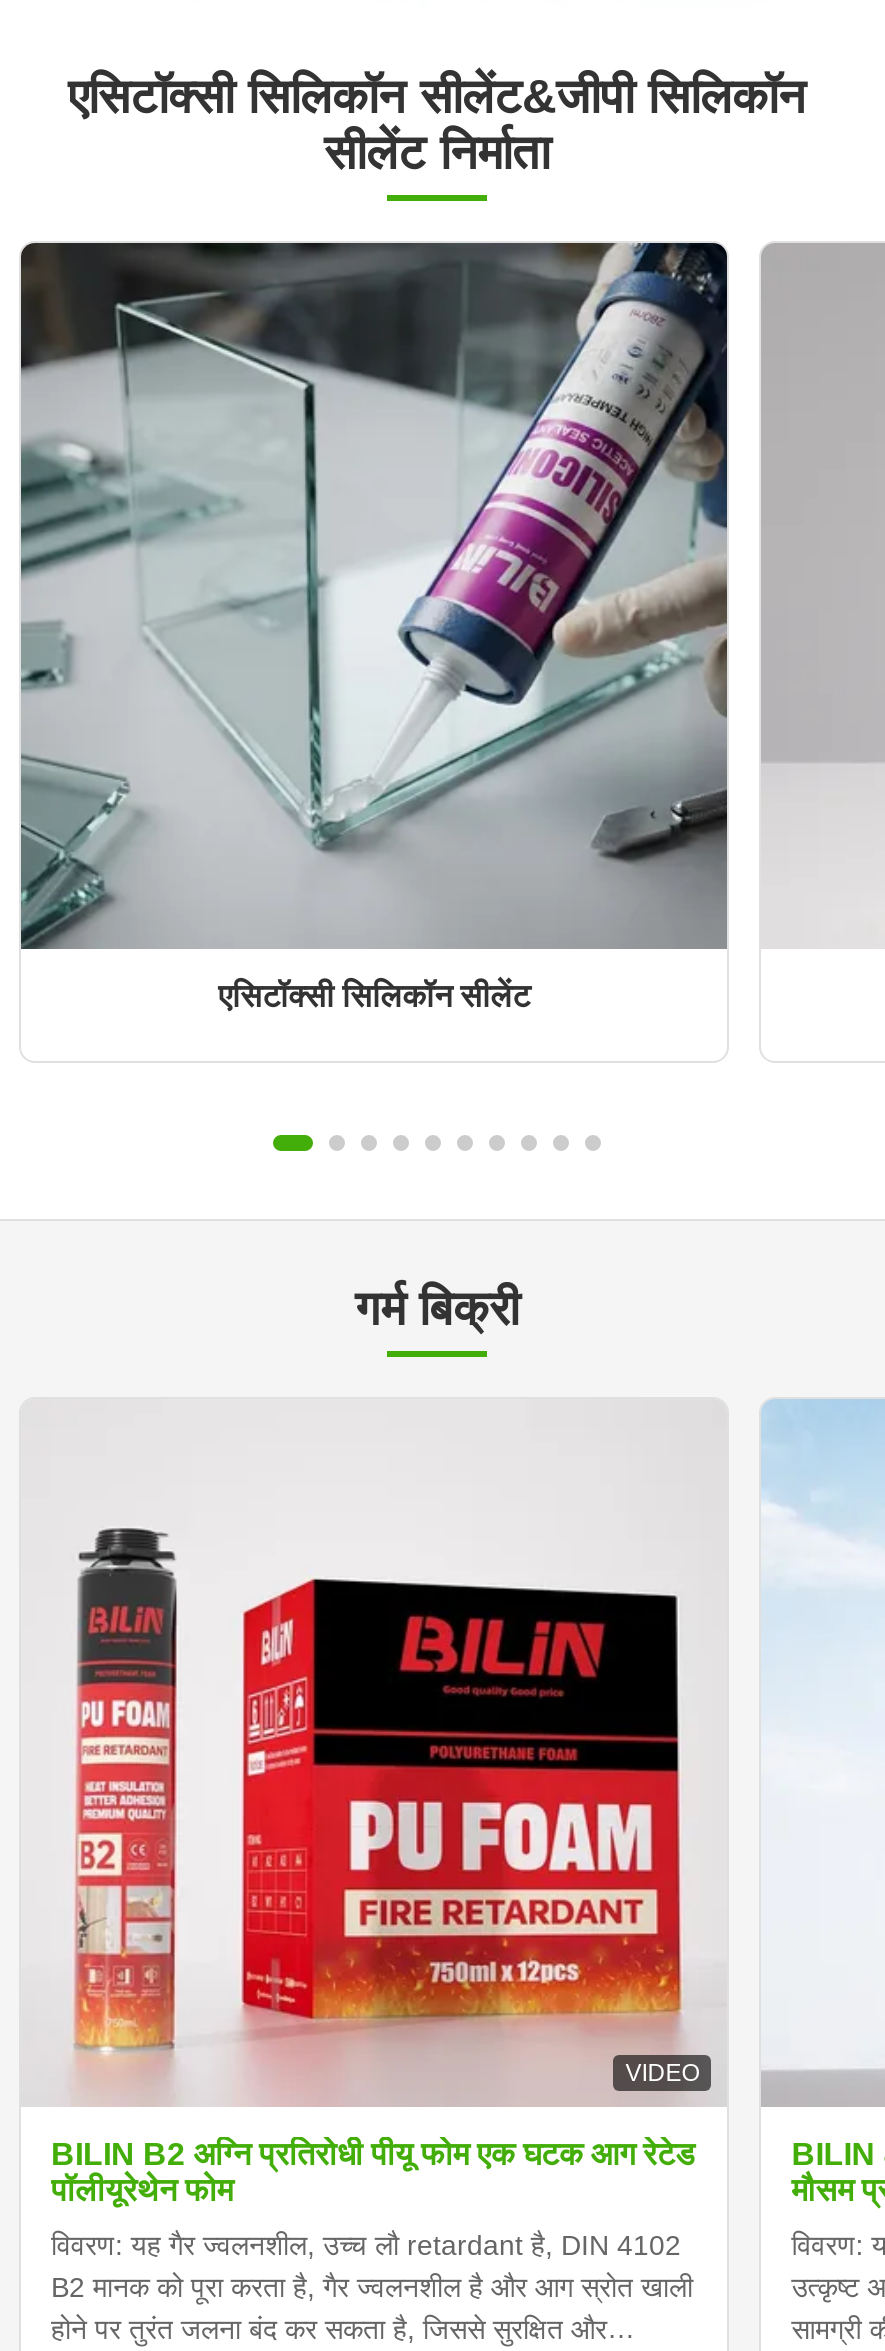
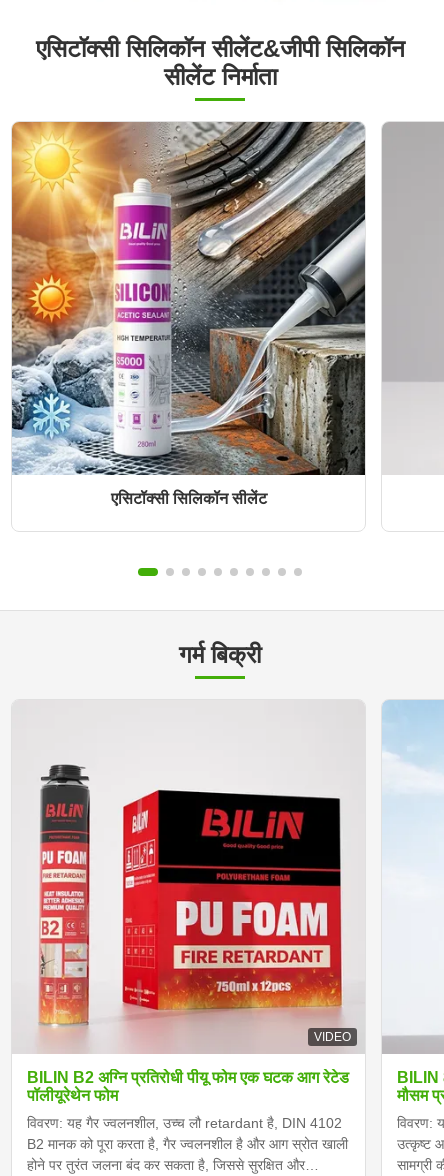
[19,241,729,951] [image] -> [11,121,366,475] [image]

